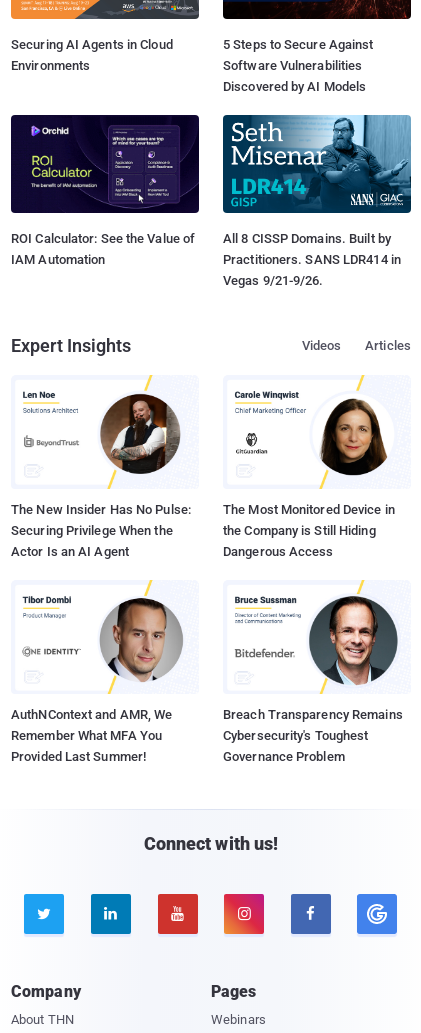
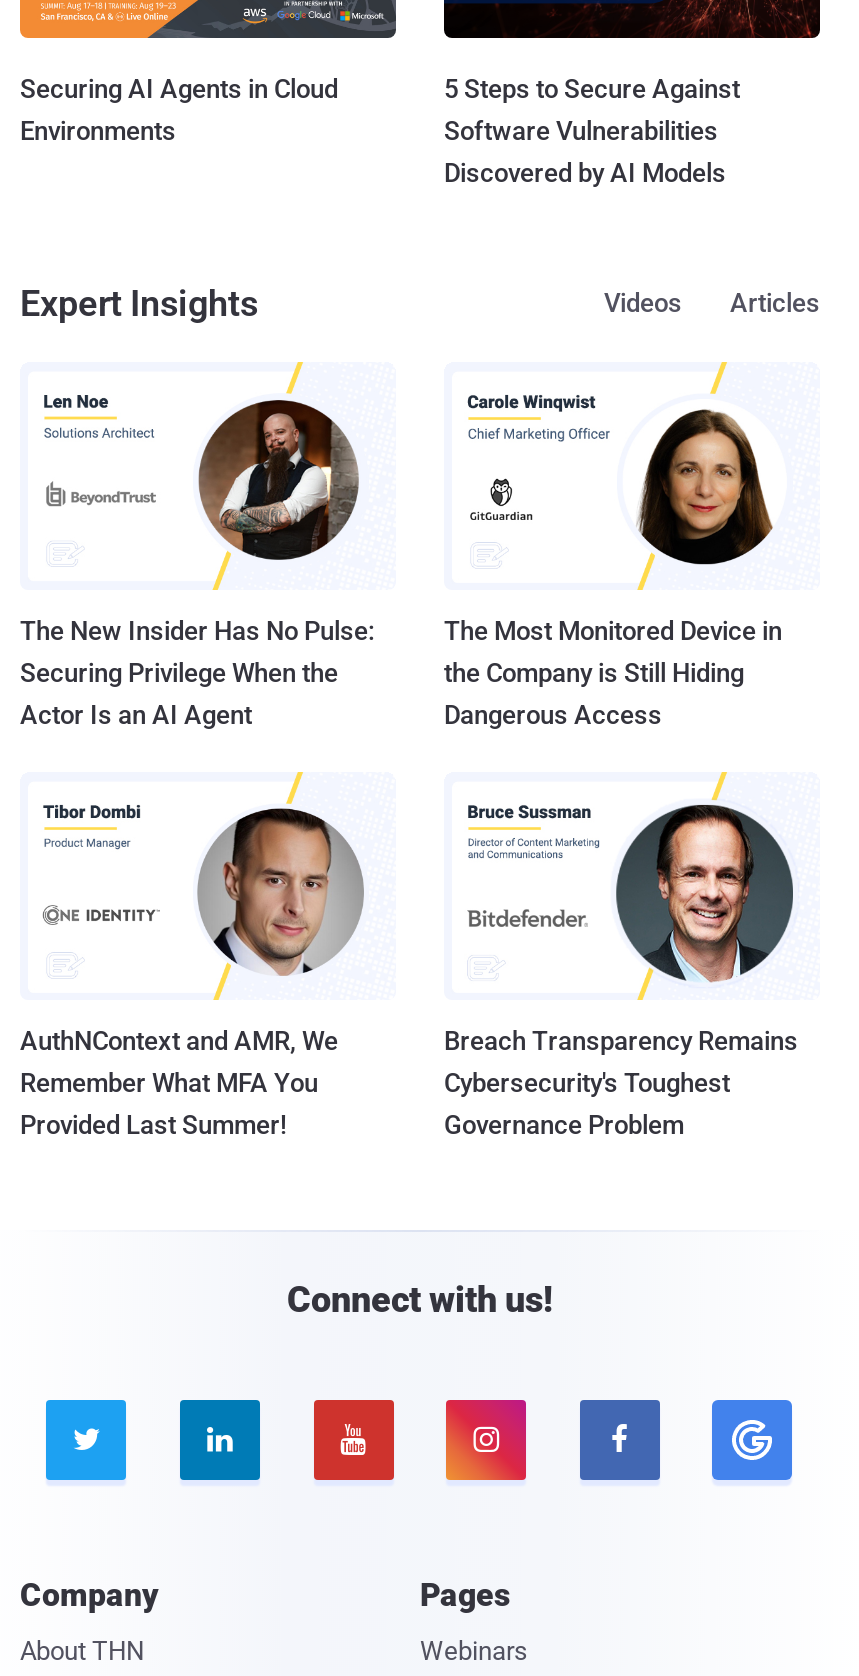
[10,114,199,267] [image] | ROI Calculator: See the Value of | IAM Automation -> none
[223,114,412,288] [image] | All 8 CISSP Domains. Built by | Practitioners. SANS LDR414 in | Vegas 9/21-9/26. -> none

